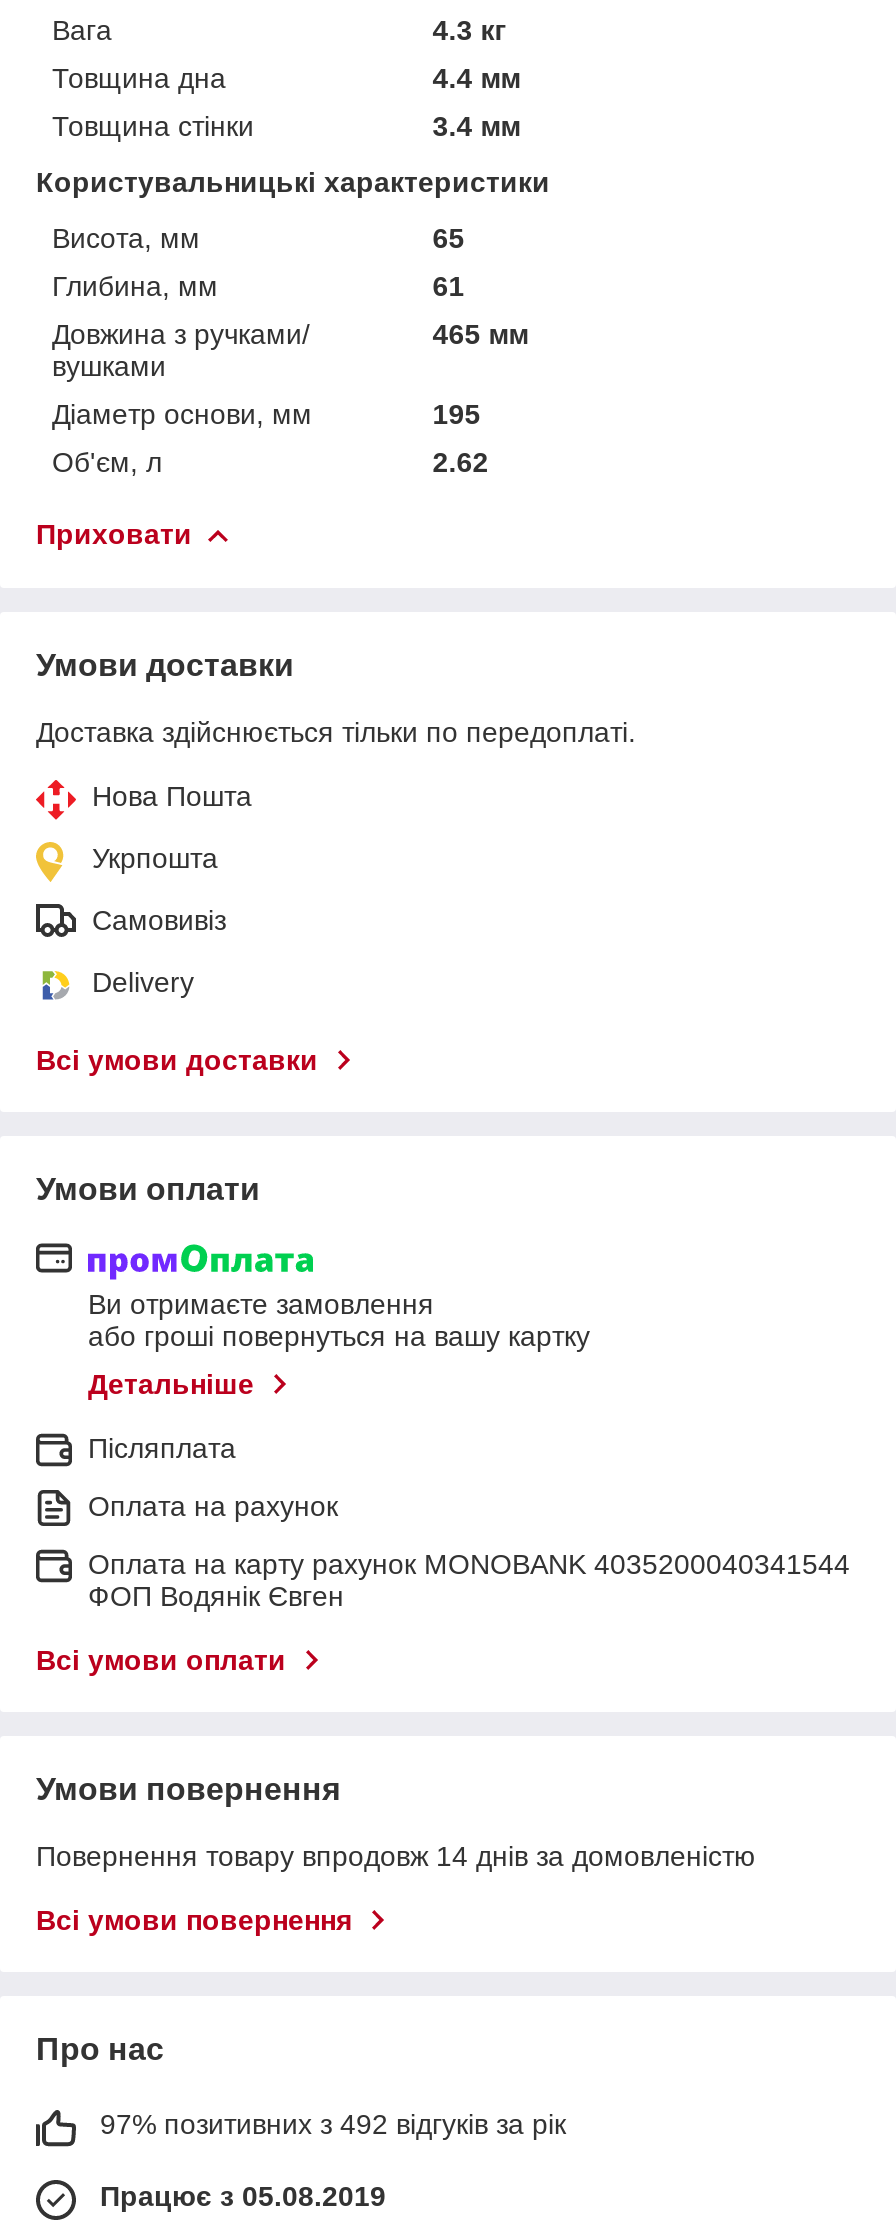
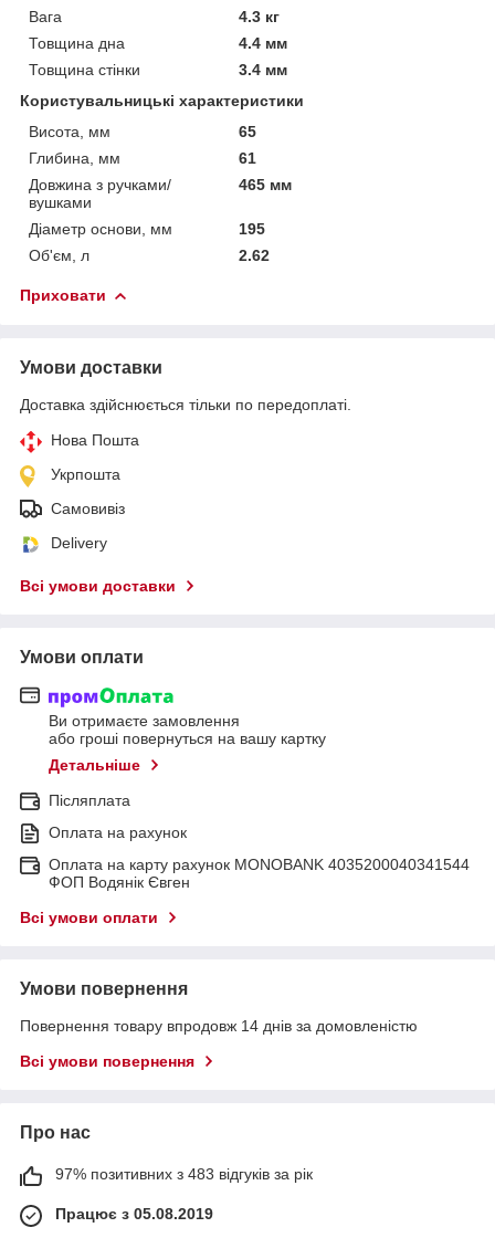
[100,2108,566,2140] 97% позитивних з 492 відгуків за рік -> [55,1165,313,1183] 97% позитивних з 483 відгуків за рік

